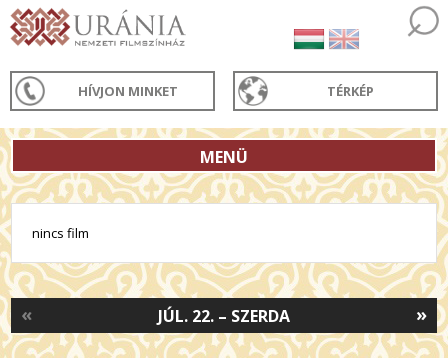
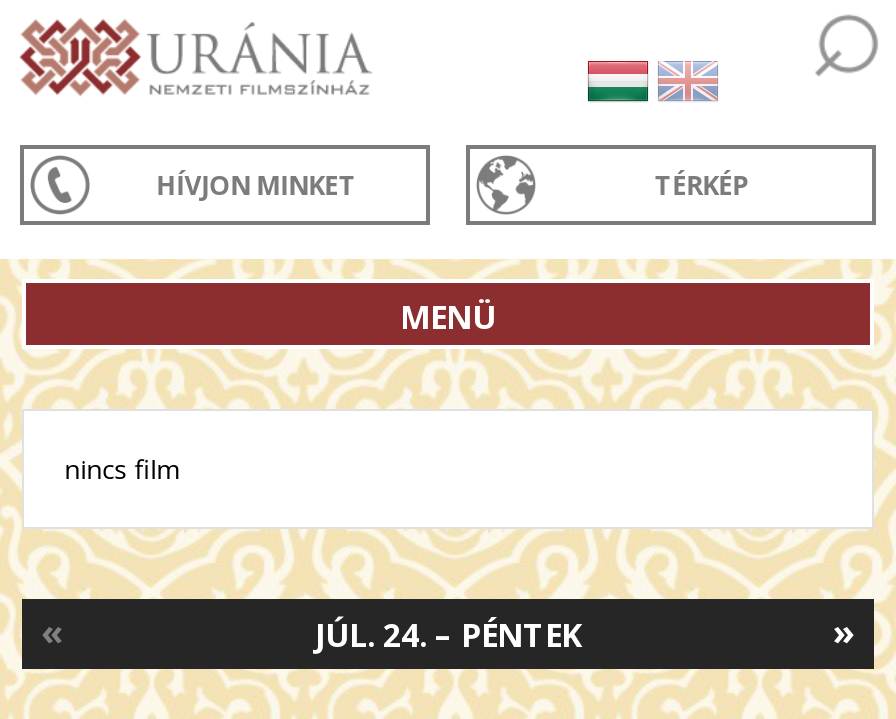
[158,305,290,327] JÚL. 22. – SZERDA -> [315,613,581,657] JÚL. 24. – PÉNTEK

